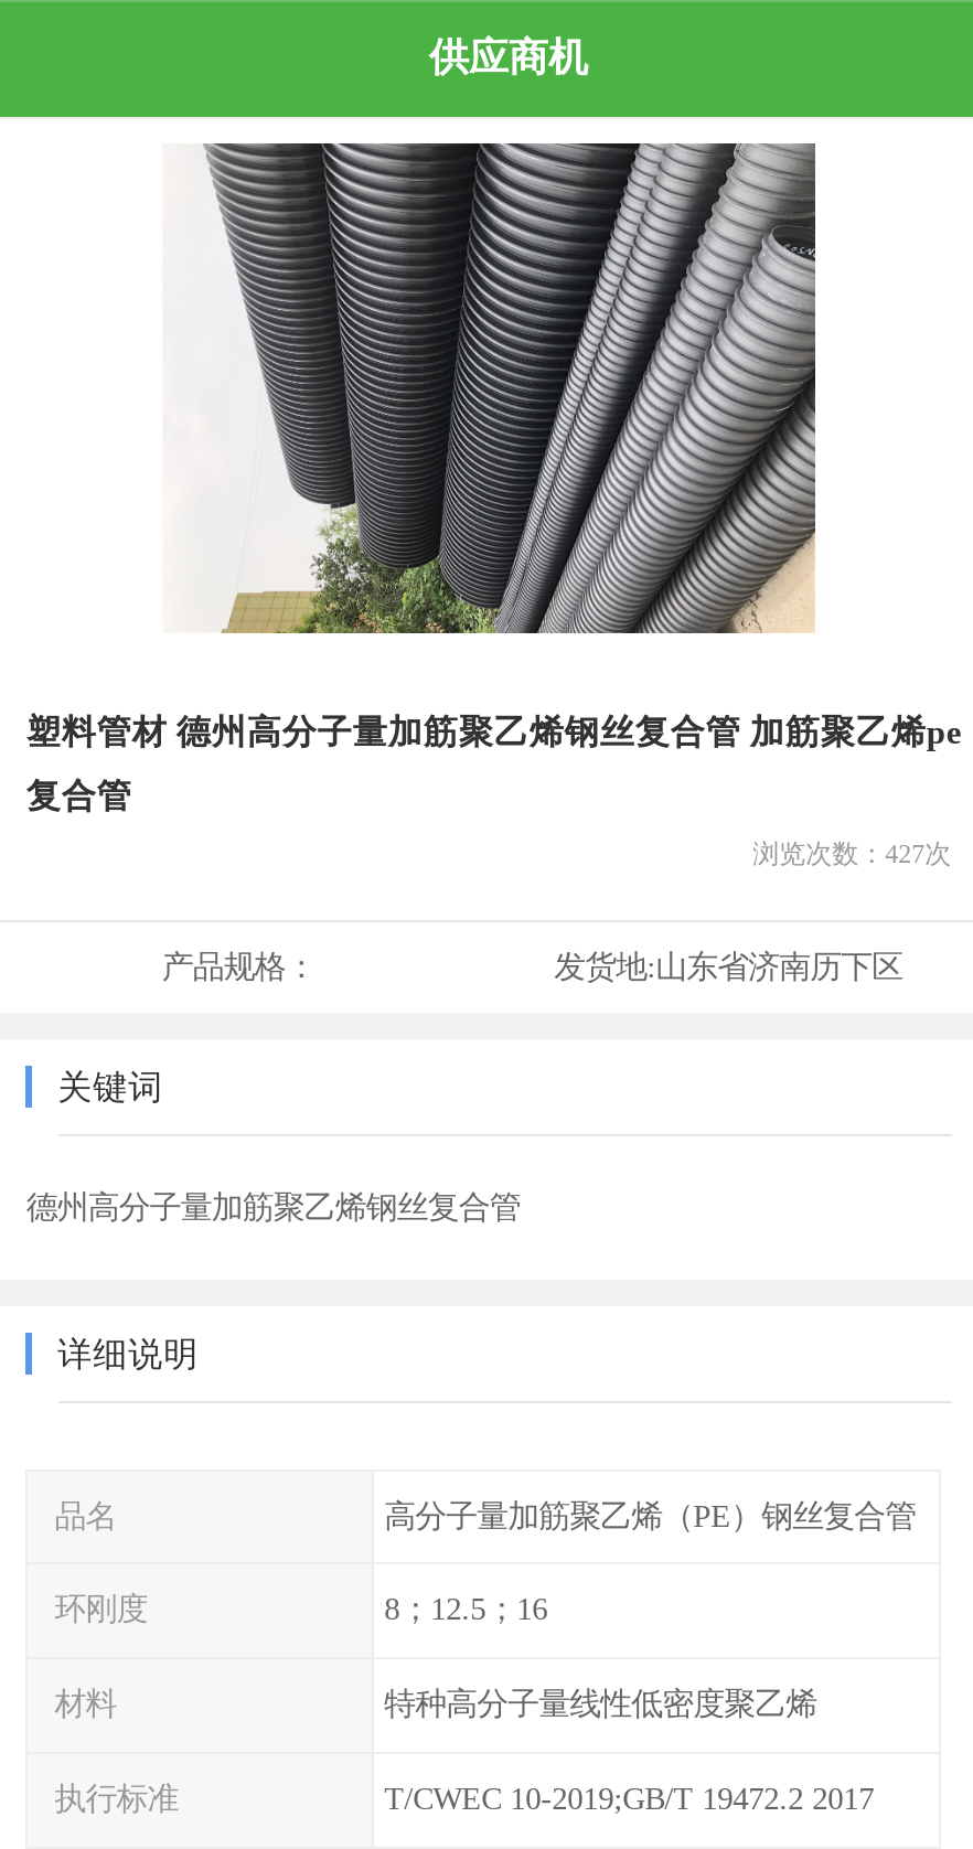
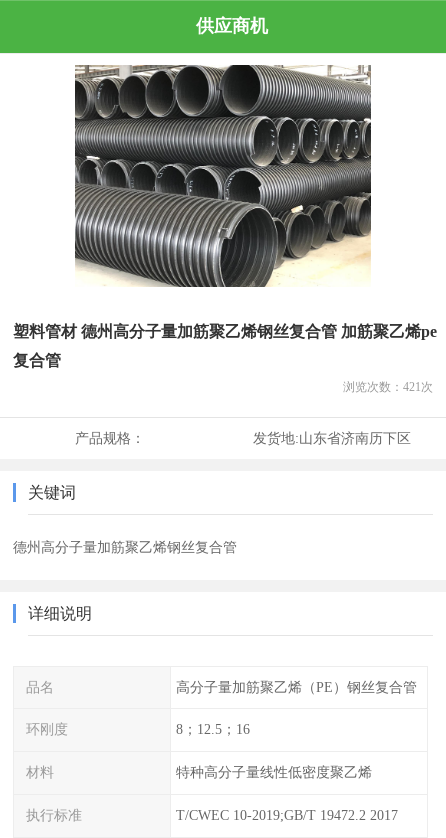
[162,141,817,635] [image] -> [74,64,371,287] [image]
[753,838,951,868] 浏览次数：427次 -> [343,380,433,394] 浏览次数：421次

